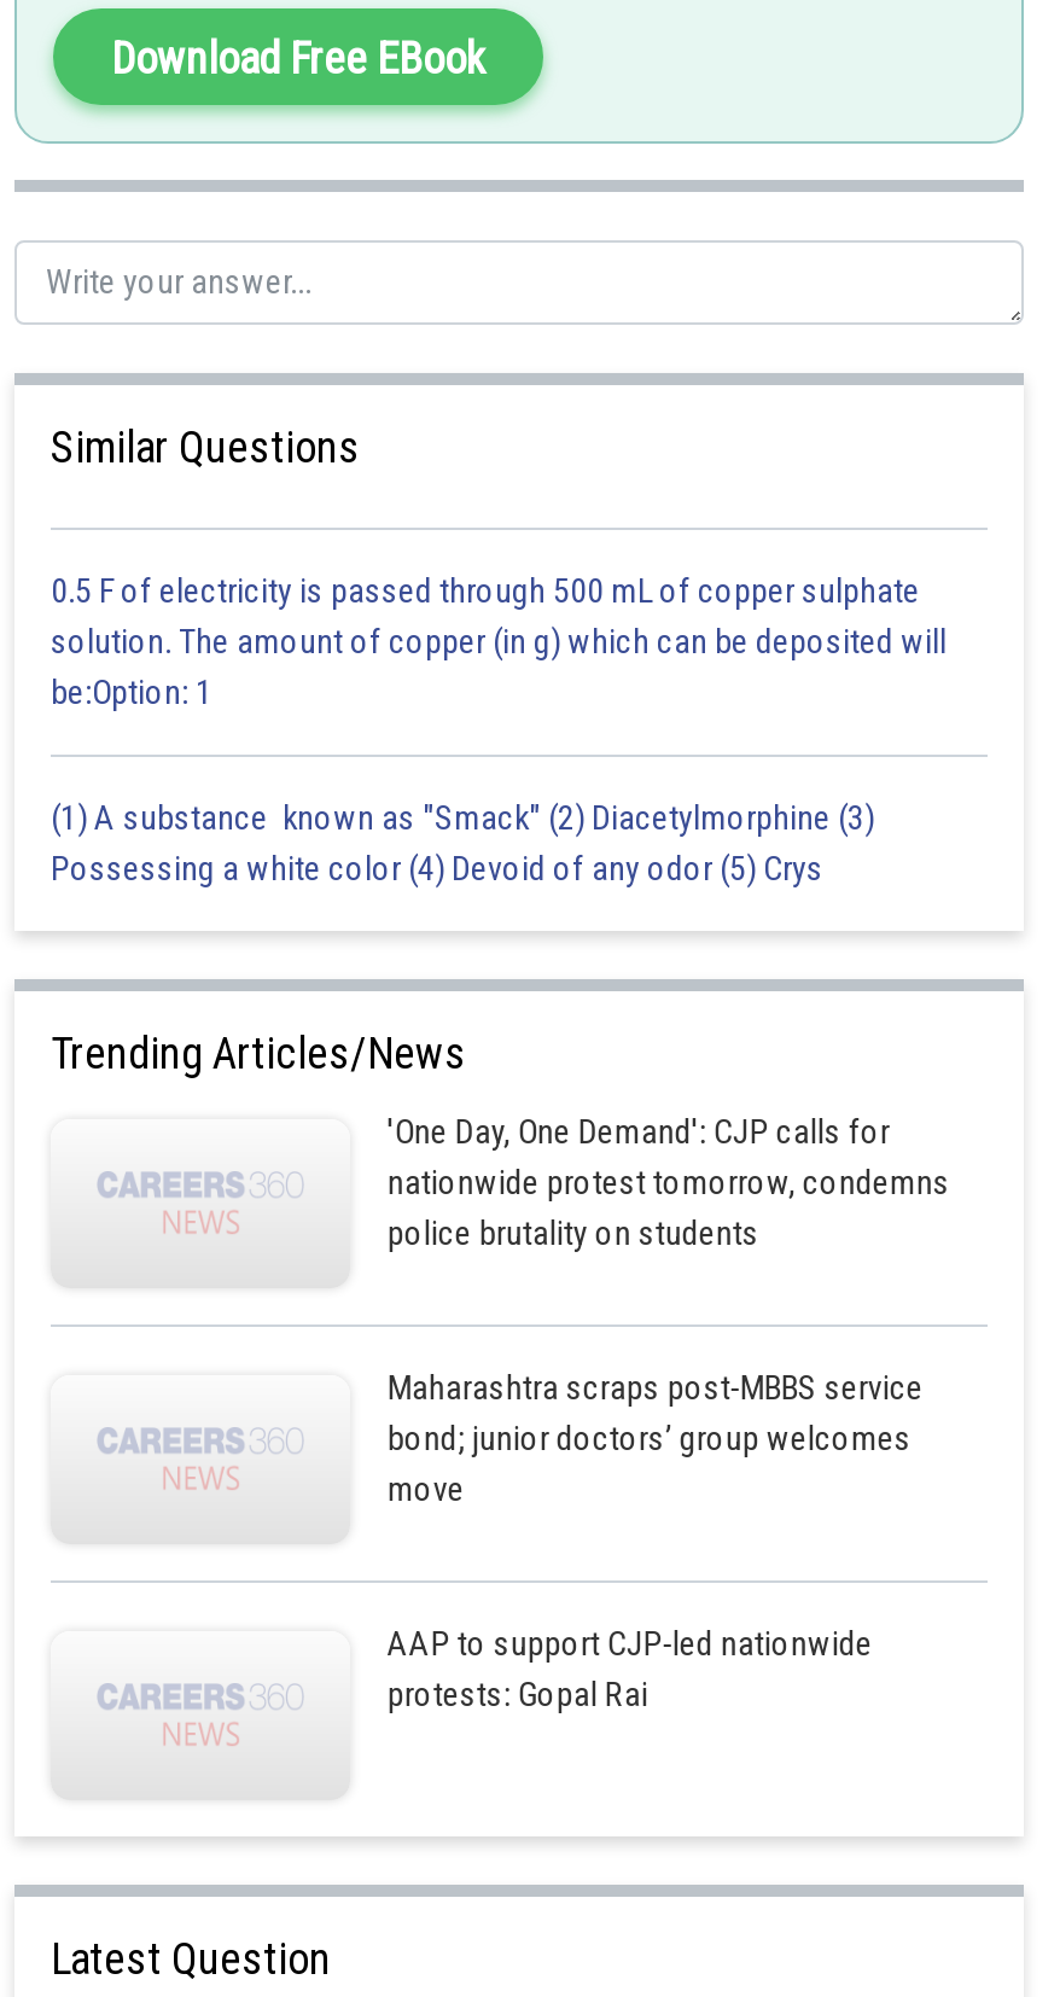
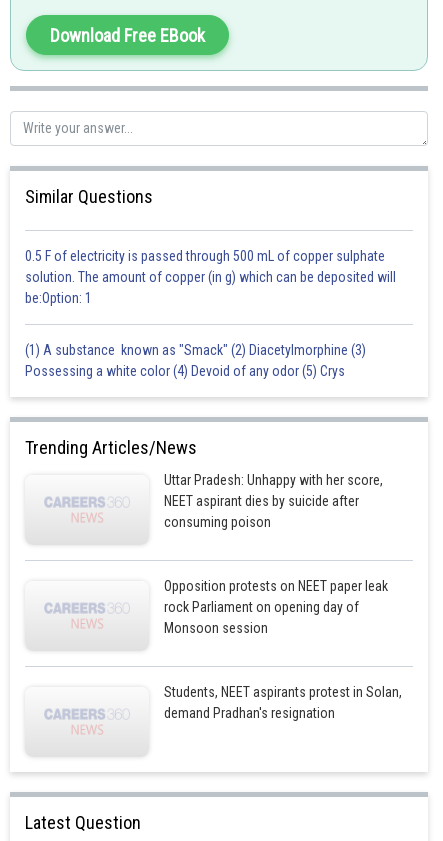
[387,1112,950,1252] 'One Day, One Demand': CJP calls for | nationwide protest tomorrow, condemns | police brutality on students -> [164,472,383,530] Uttar Pradesh: Unhappy with her score, | NEET aspirant dies by suicide after | consuming poison
[387,1368,923,1508] Maharashtra scraps post-MBBS service | bond; junior doctors’ group welcomes | move -> [164,578,388,636] Opposition protests on NEET paper leak | rock Parliament on opening day of | Monsoon session
[387,1624,872,1713] AAP to support CJP-led nationwide | protests: Gopal Rai -> [164,684,402,721] Students, NEET aspirants protest in Solan, | demand Pradhan's resignation

